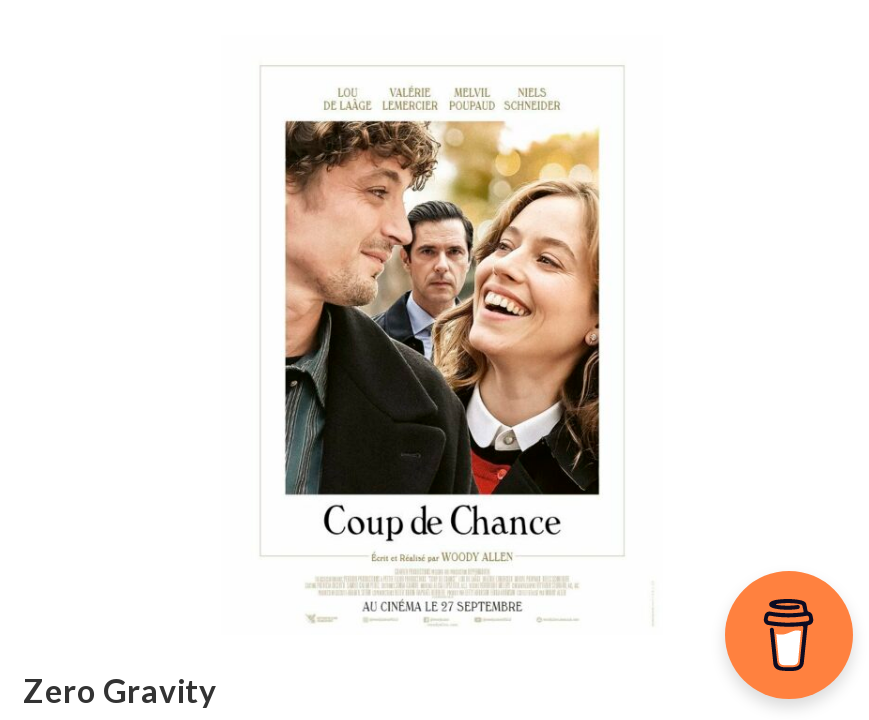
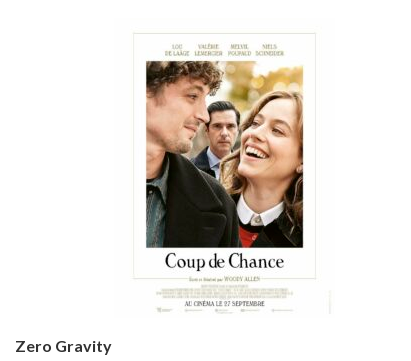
[723,568,855,702] [image] -> none

